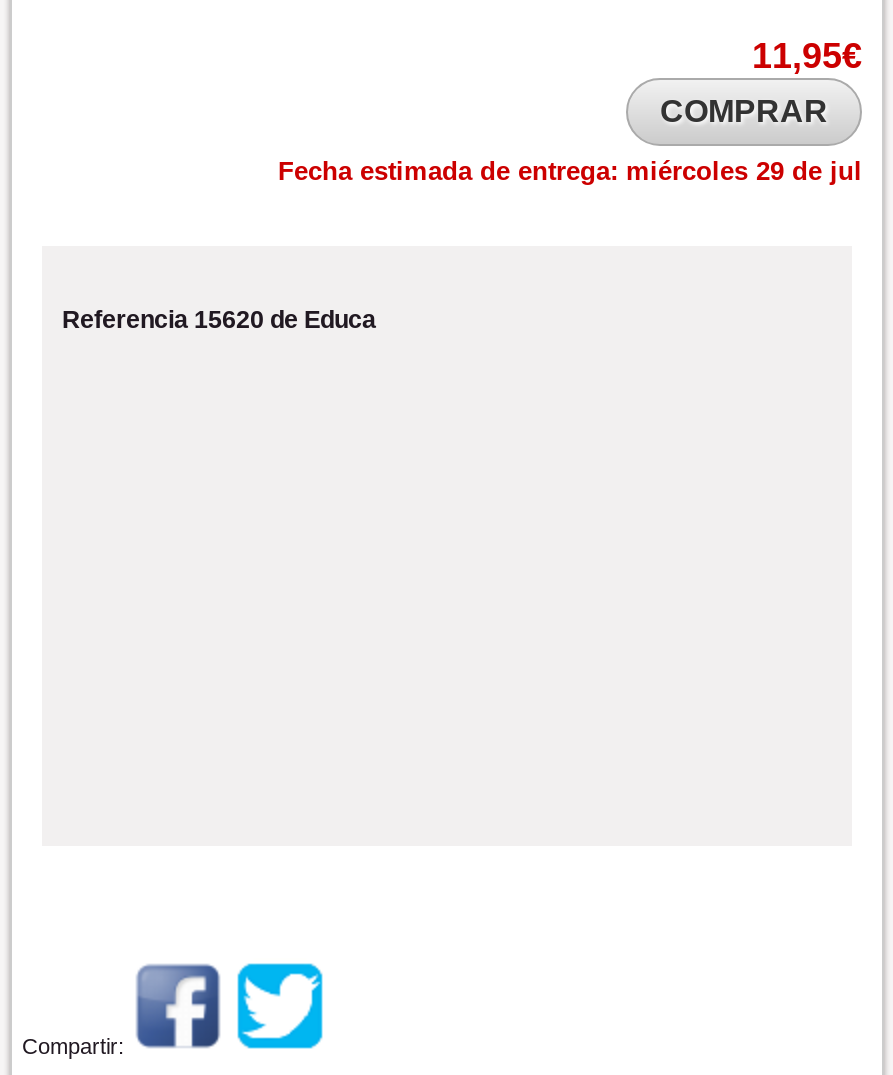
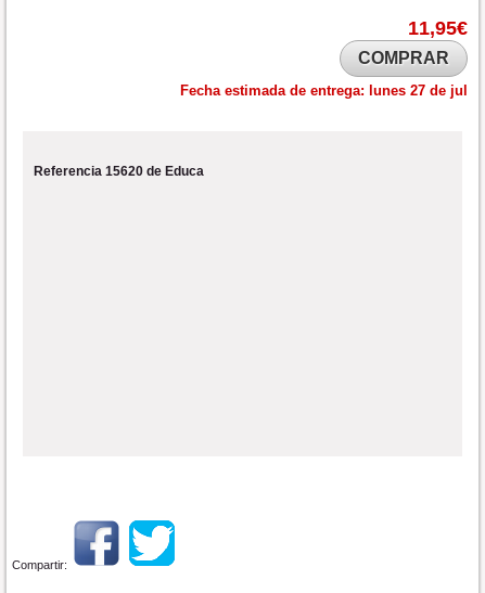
[278,155,862,185] Fecha estimada de entrega: miércoles 29 de jul -> [180,82,468,98] Fecha estimada de entrega: lunes 27 de jul

